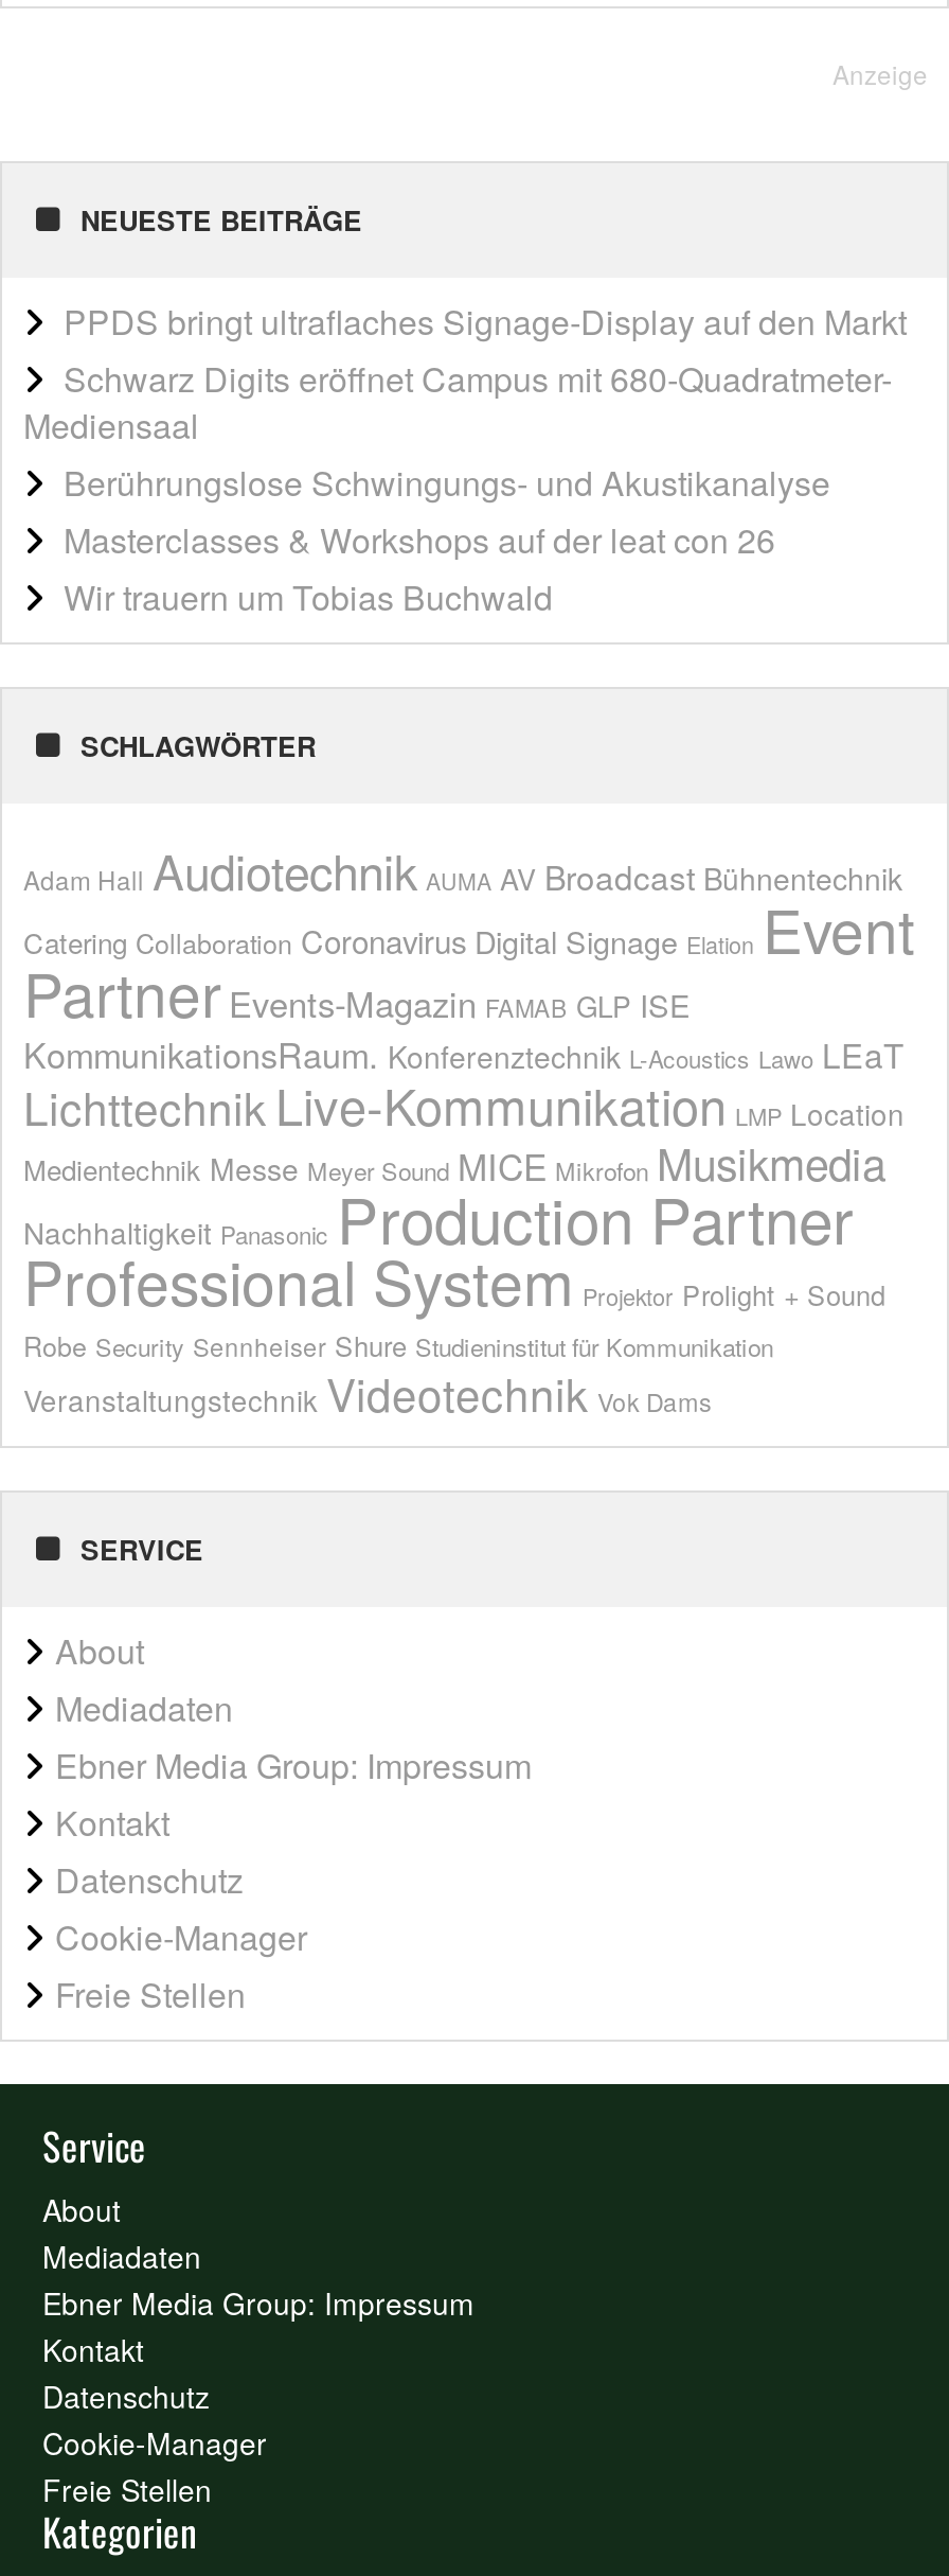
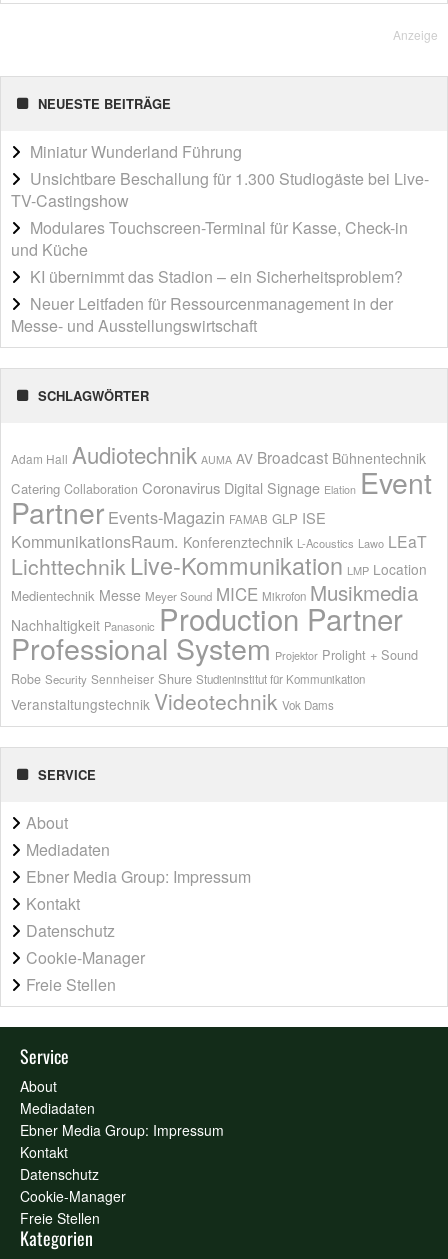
[23,297,907,622] PPDS bringt ultraflaches Signage-Display auf den Markt | Schwarz Digits eröffnet Campus mit 680-Quadratmeter- | Mediensaal | Berührungslose Schwingungs- und Akustikanalyse | Masterclasses & Workshops auf der leat con 26 | Wir trauern um Tobias Buchwald -> [11,140,429,337] Miniatur Wunderland Führung | Unsichtbare Beschallung für 1.300 Studiogäste bei Live- | TV-Castingshow | Modulares Touchscreen-Terminal für Kasse, Check-in | und Küche | KI übernimmt das Stadion – ein Sicherheitsproblem? | Neuer Leitfaden für Ressourcenmanagement in der | Messe- und Ausstellungswirtschaft

